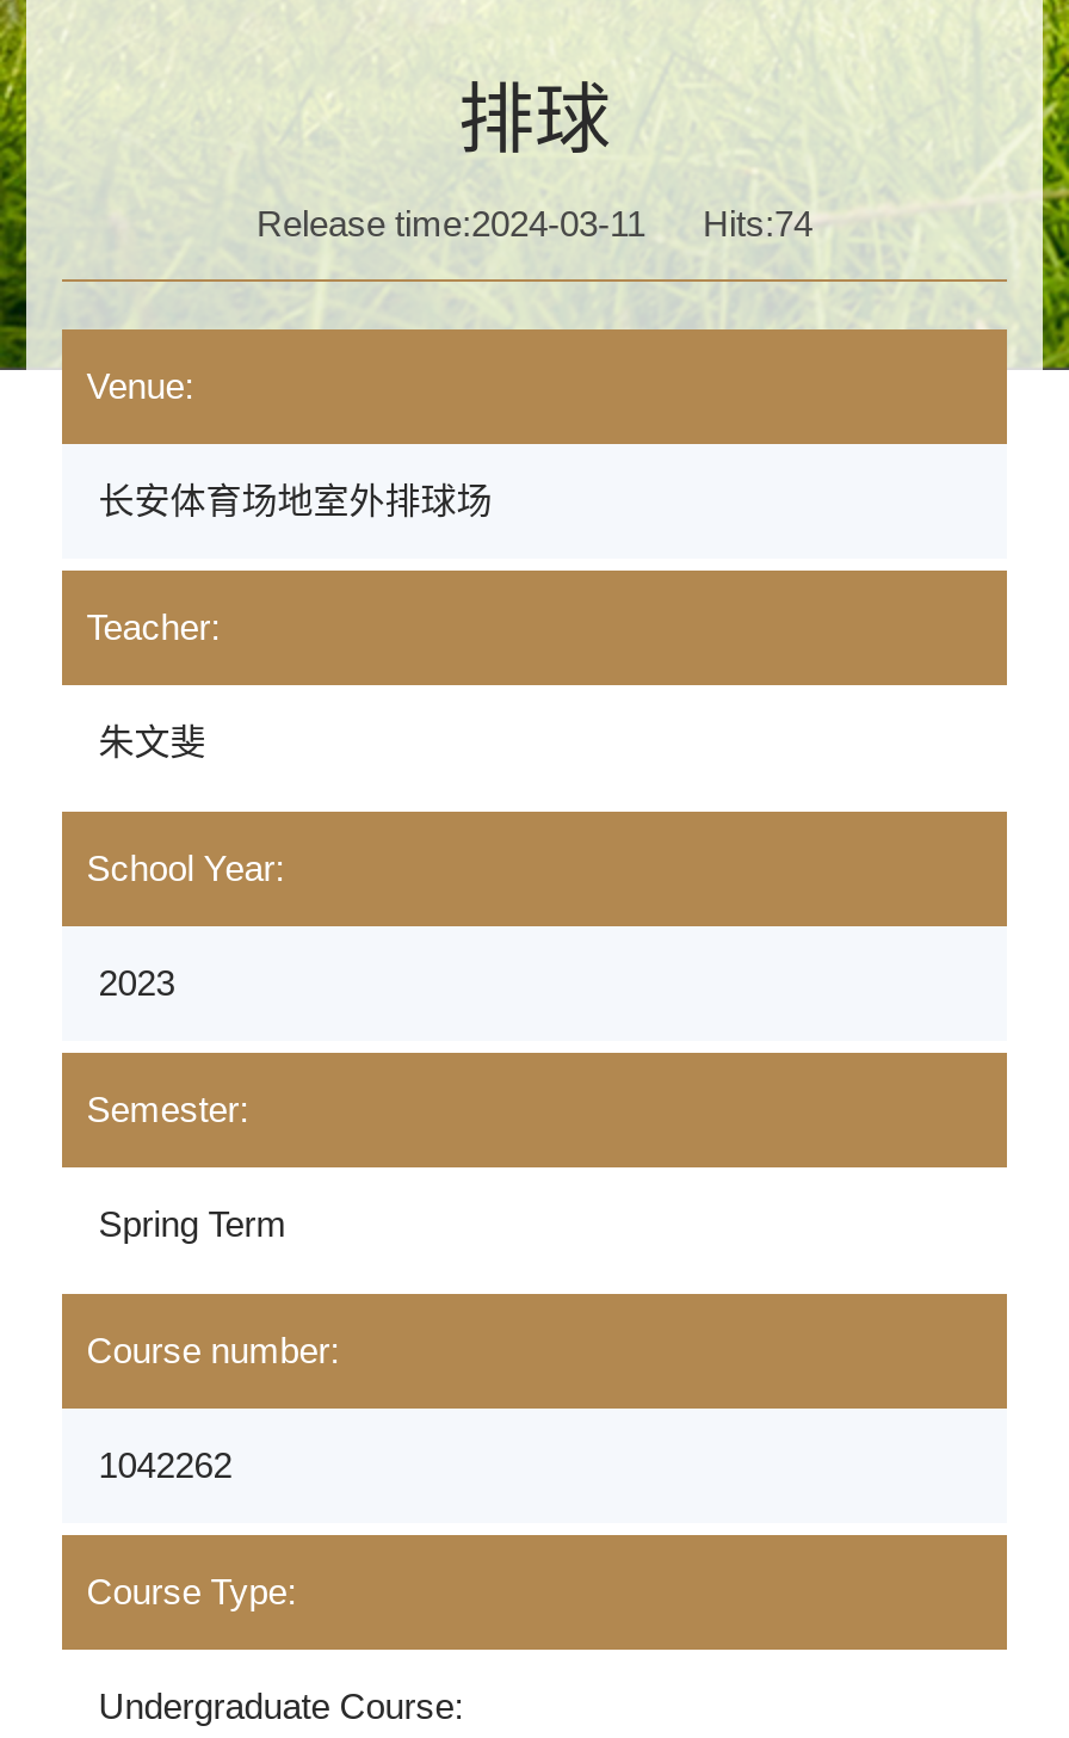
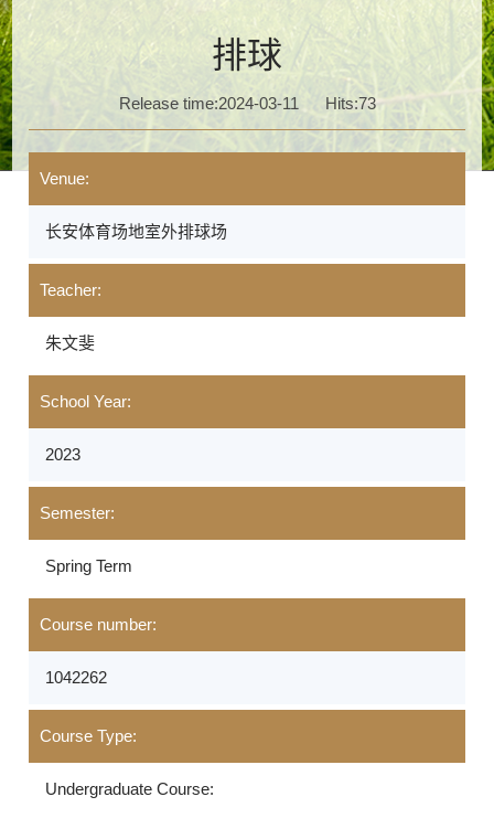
[257,203,812,244] Release time:2024-03-11 Hits:74 -> [119,94,375,113] Release time:2024-03-11 Hits:73

